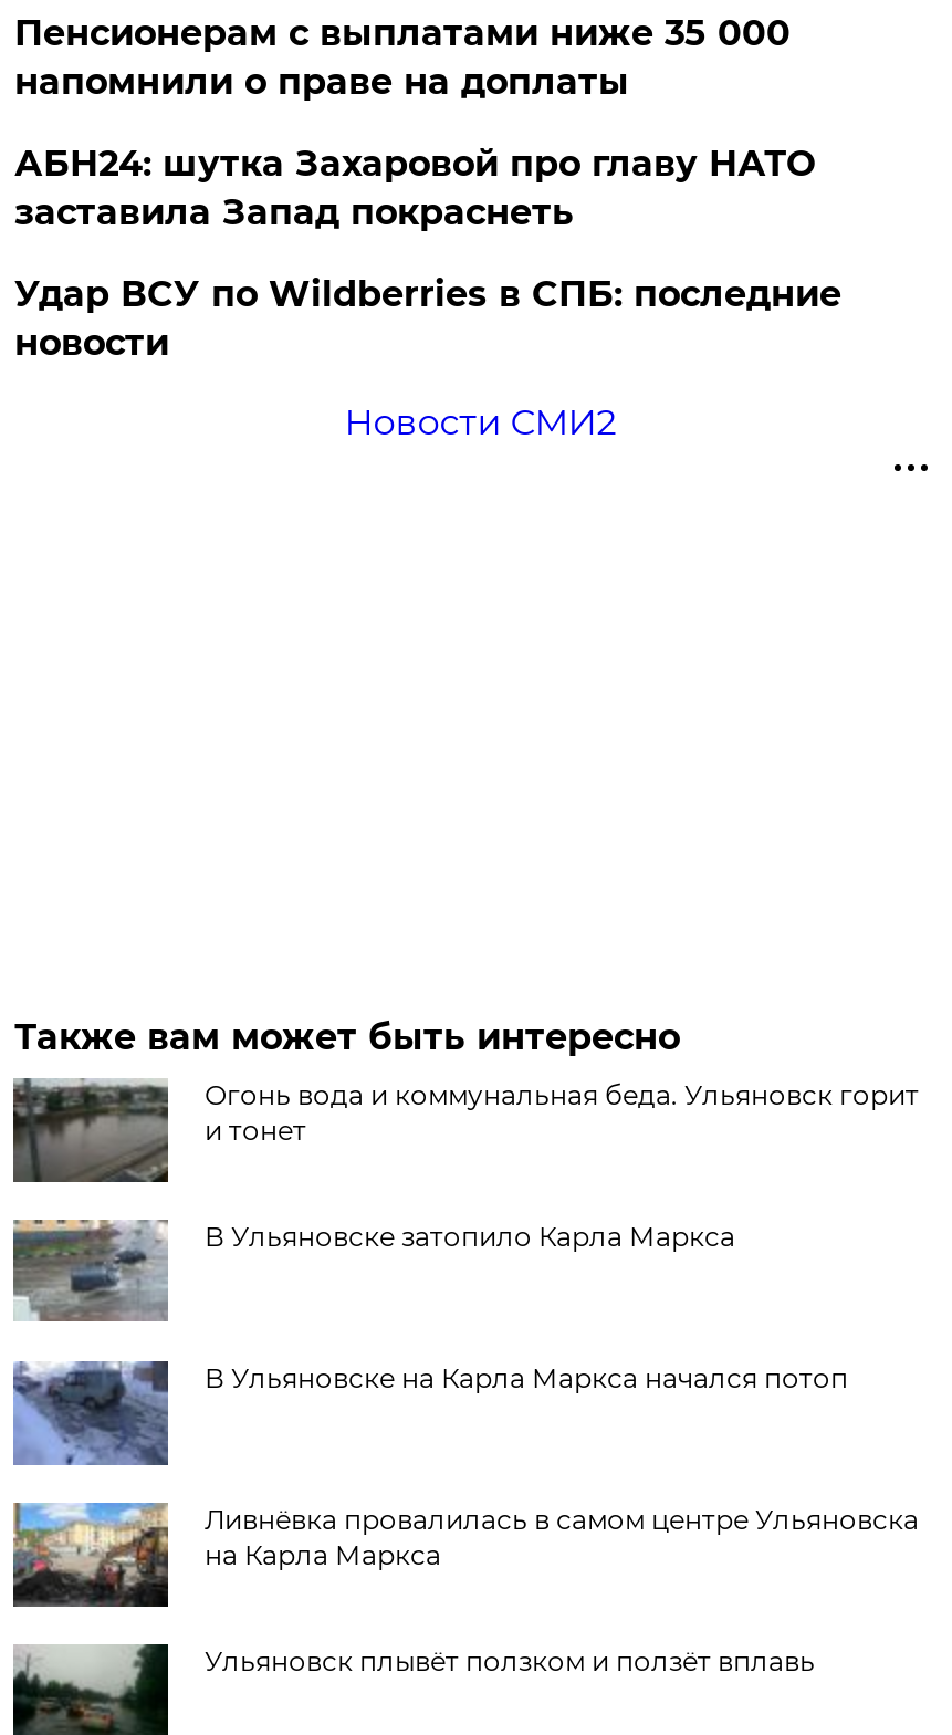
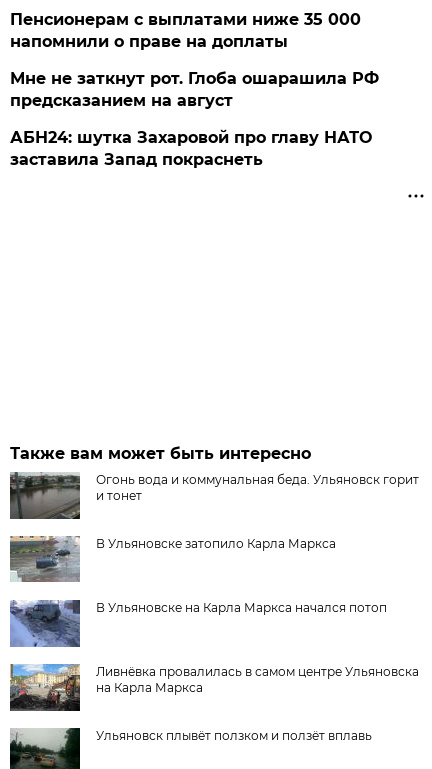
none -> [10,69,379,110] Мне не заткнут рот. Глоба ошарашила РФ | предсказанием на август
moved [14,143,815,234] -> [10,128,372,169]: АБН24: шутка Захаровой про главу НАТО | заставила Запад покраснеть
[14,274,841,444] Удар ВСУ по Wildberries в СПБ: последние | новости | Новости СМИ2 -> none

